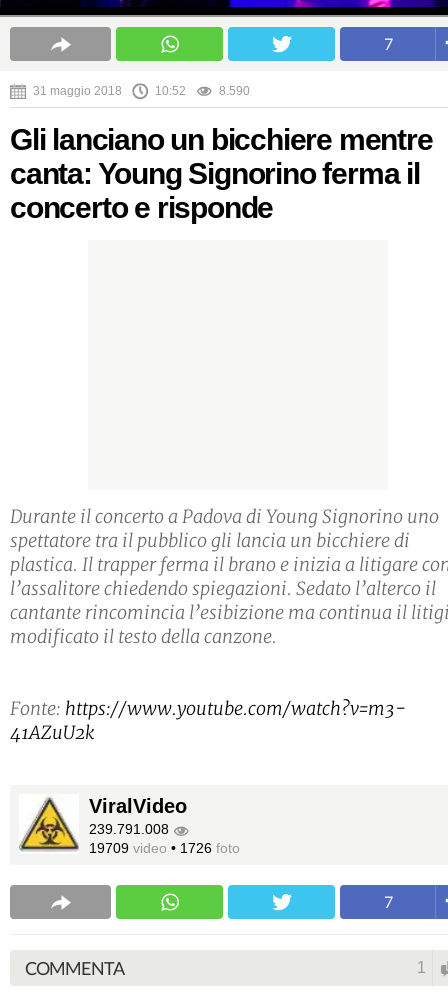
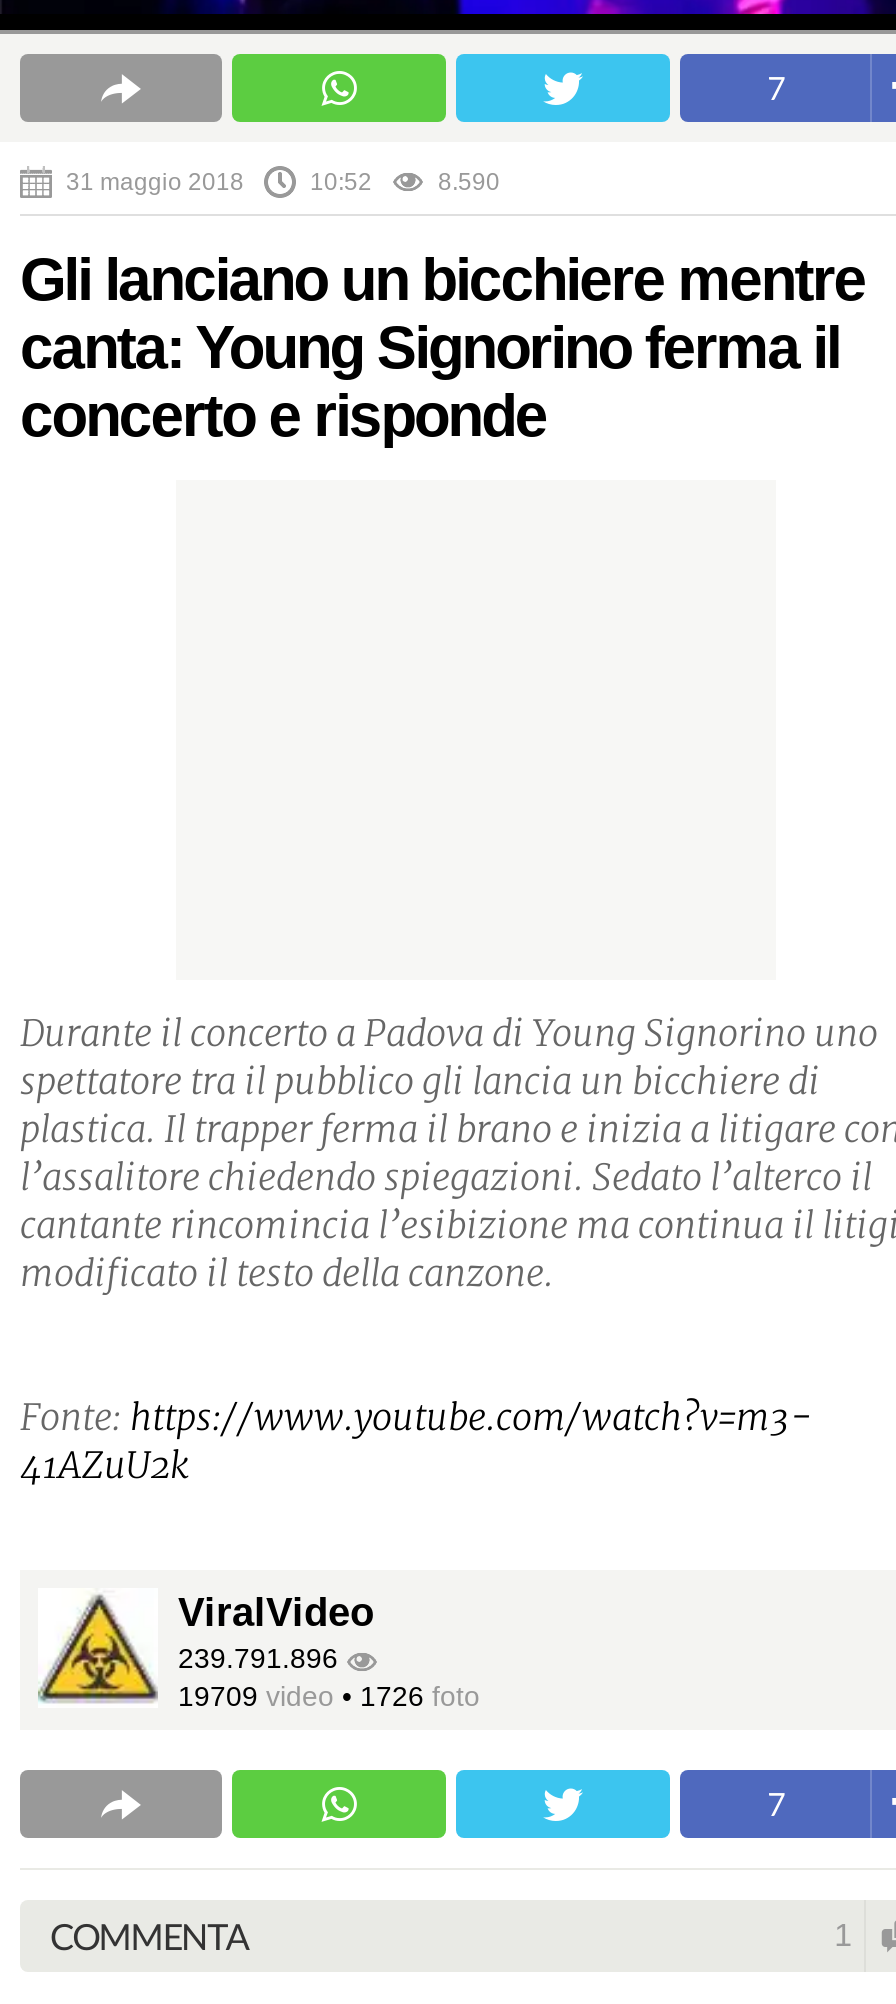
[89,821,169,837] 239.791.008 -> [178,1643,338,1675] 239.791.896

